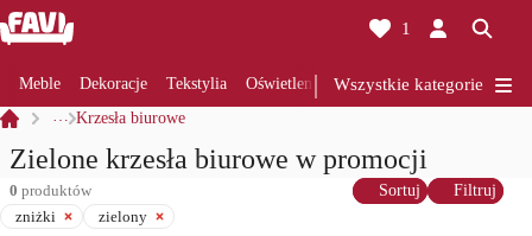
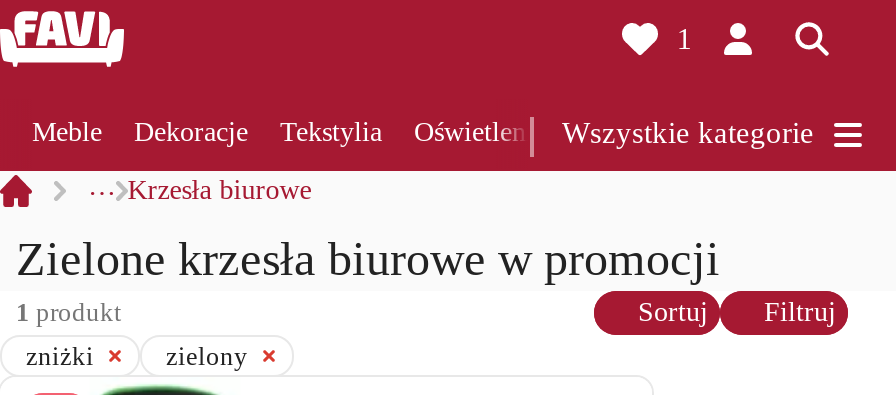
[9,181,91,199] 0 produktów -> [16,297,122,327] 1 produkt

